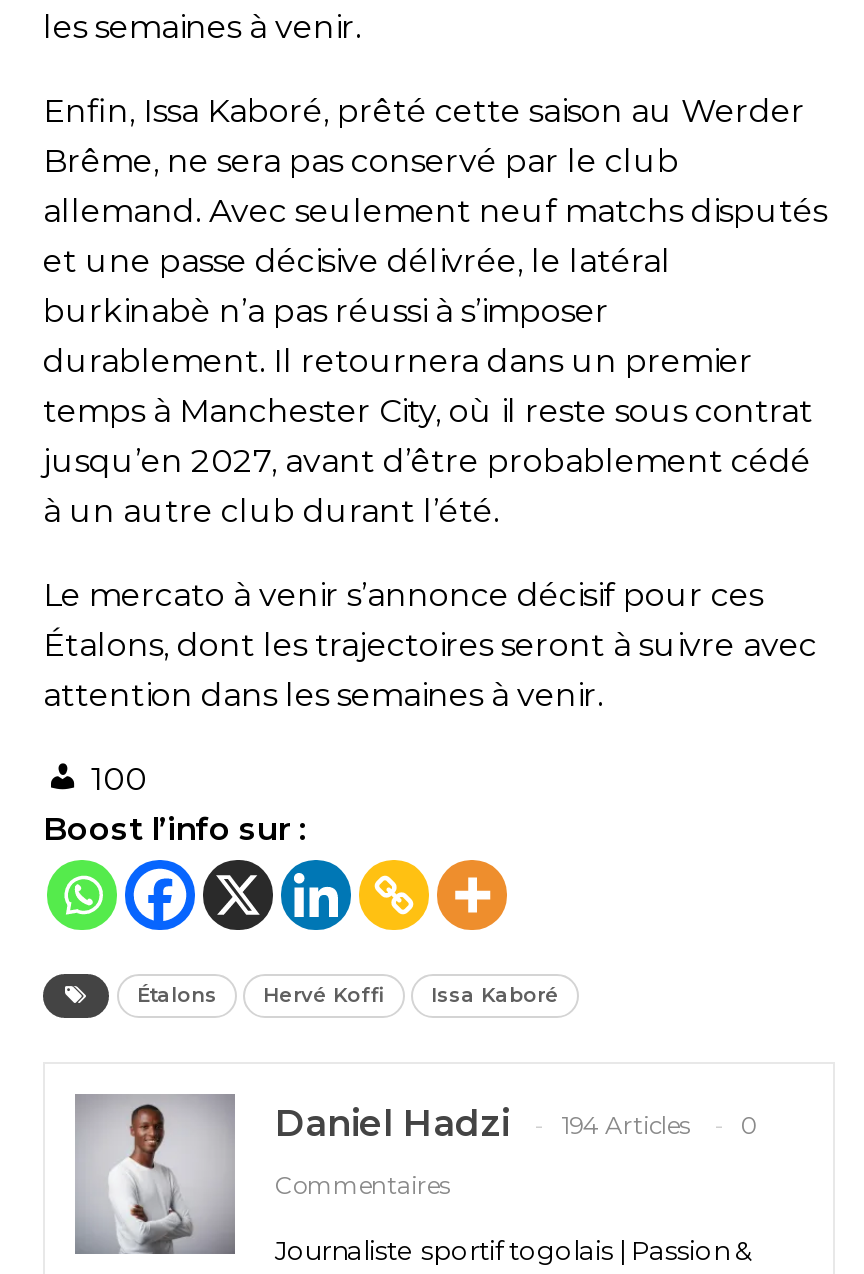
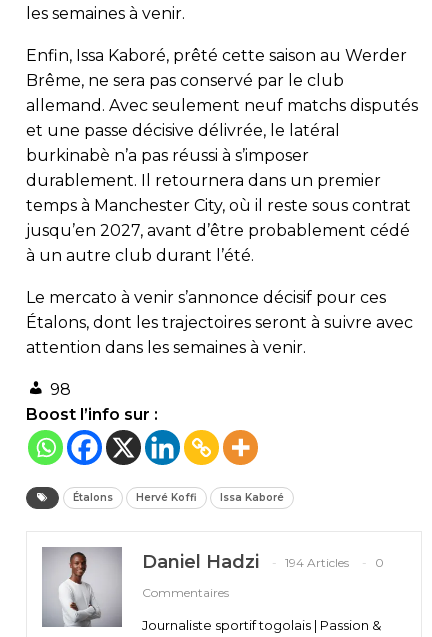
[91,759,147,797] 100 -> [50,380,71,399] 98

